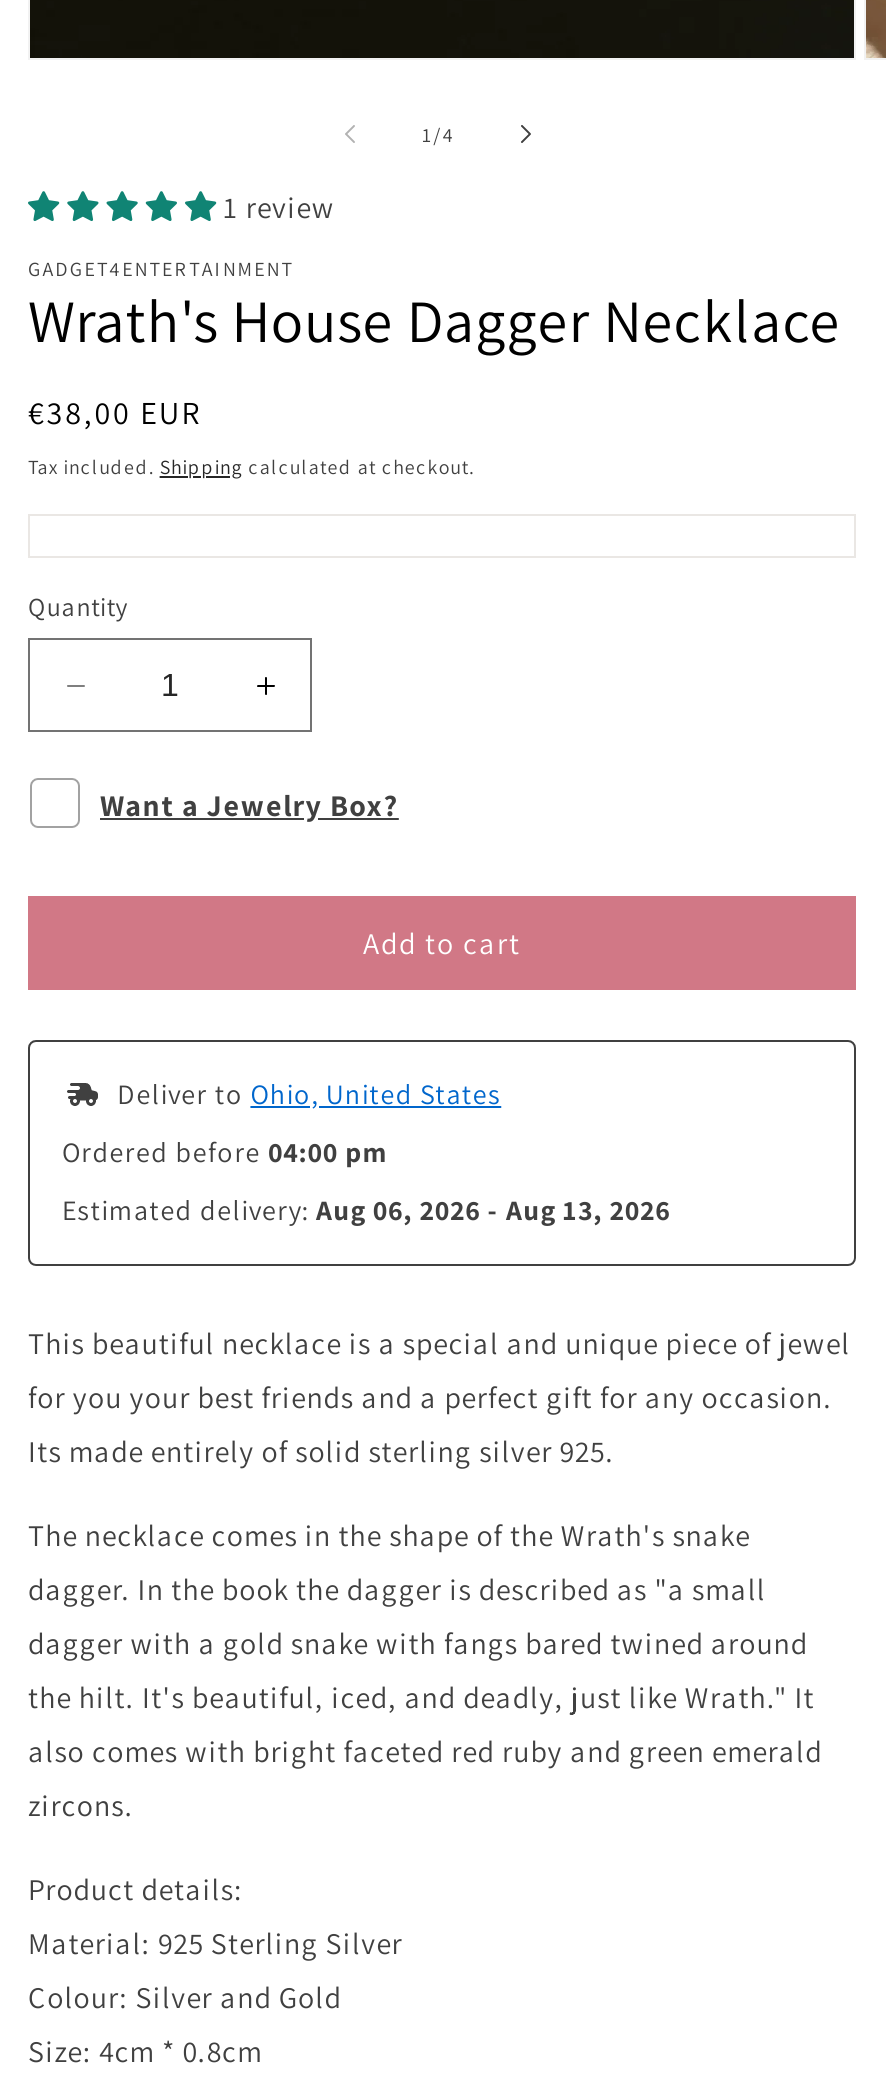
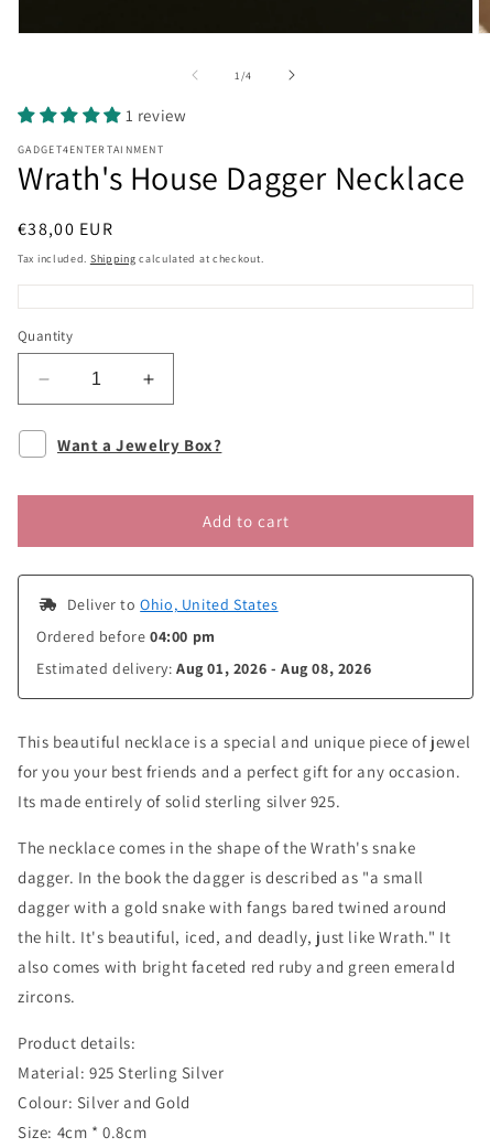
[62,1193,670,1229] Estimated delivery: Aug 06, 2026 - Aug 13, 2026 -> [36,659,371,679] Estimated delivery: Aug 01, 2026 - Aug 08, 2026

